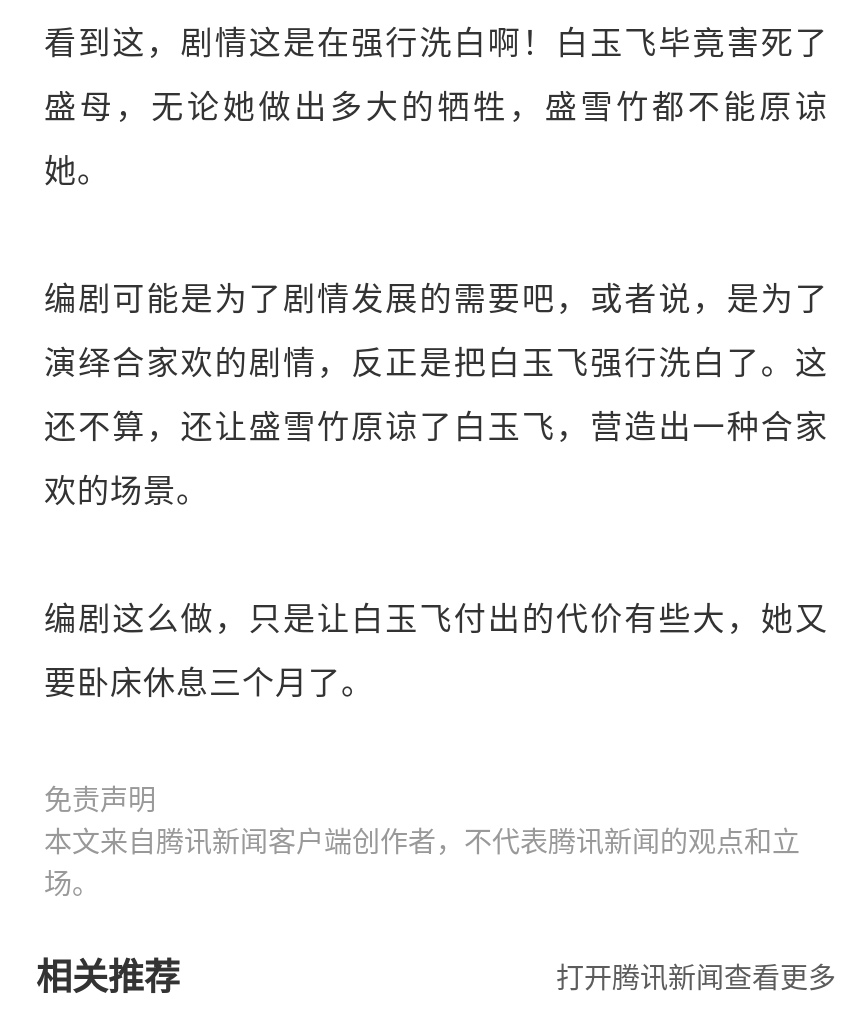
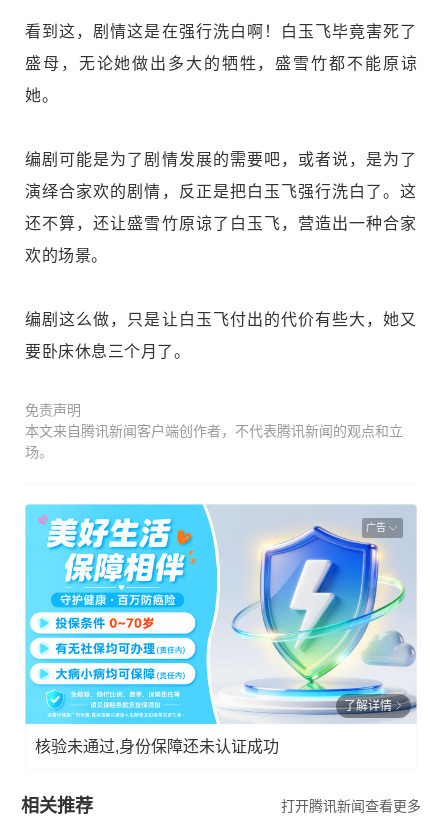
none -> [24,491,418,725] [image] | 广告
none -> [35,699,392,755] 了解详情 | 核验未通过,身份保障还未认证成功

